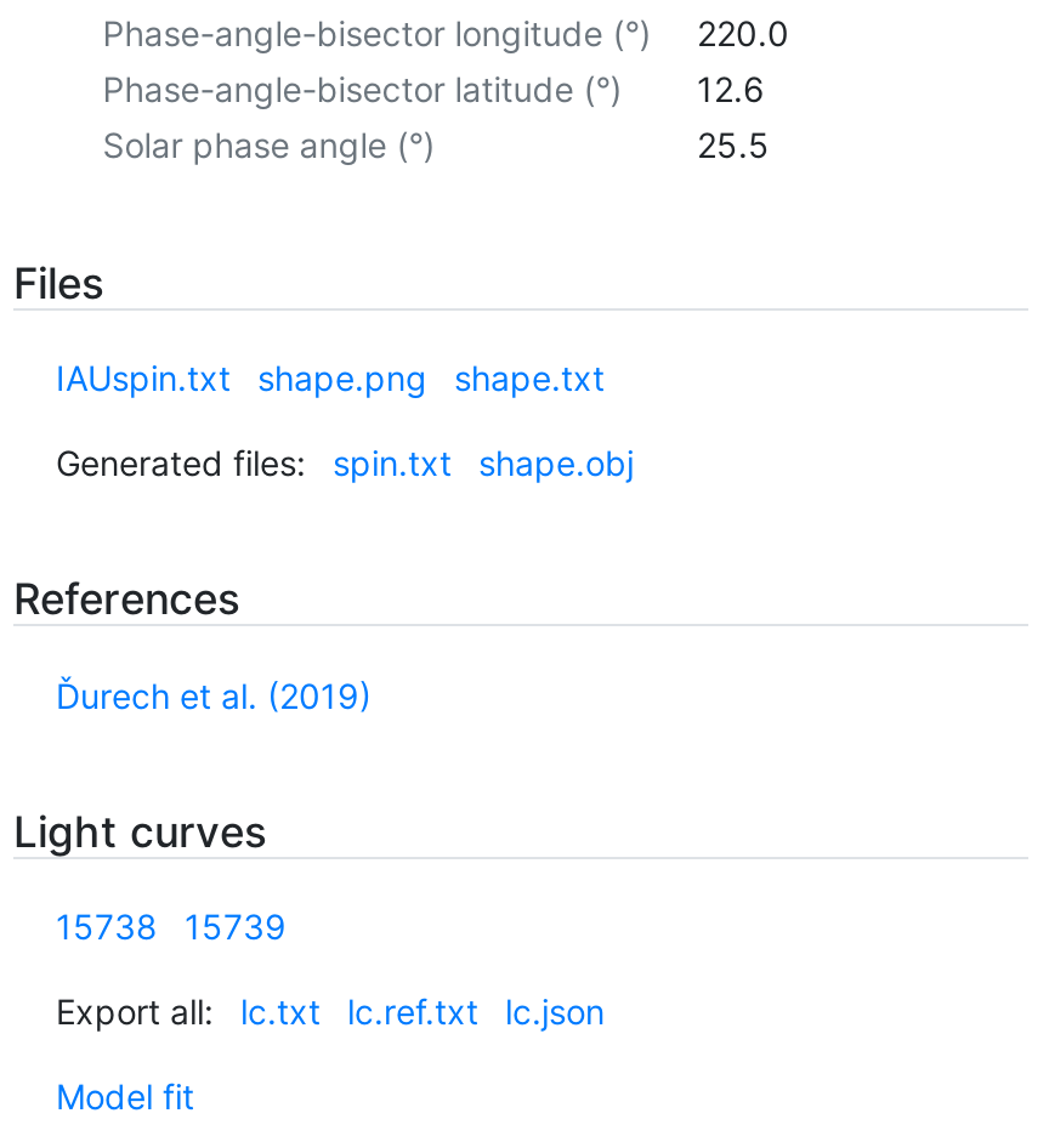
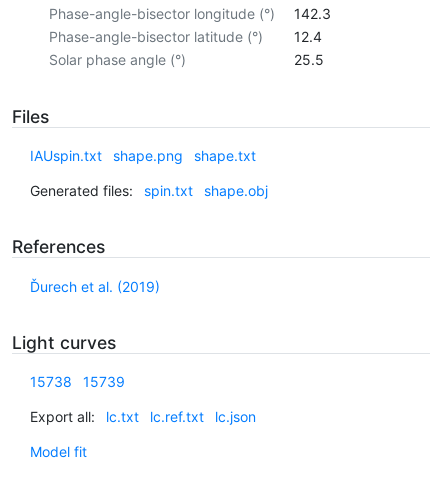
[102,12,789,53] Phase-angle-bisector longitude (°) 220.0 -> [49,5,330,22] Phase-angle-bisector longitude (°) 142.3
[102,67,765,109] Phase-angle-bisector latitude (°) 12.6 -> [49,28,321,45] Phase-angle-bisector latitude (°) 12.4

